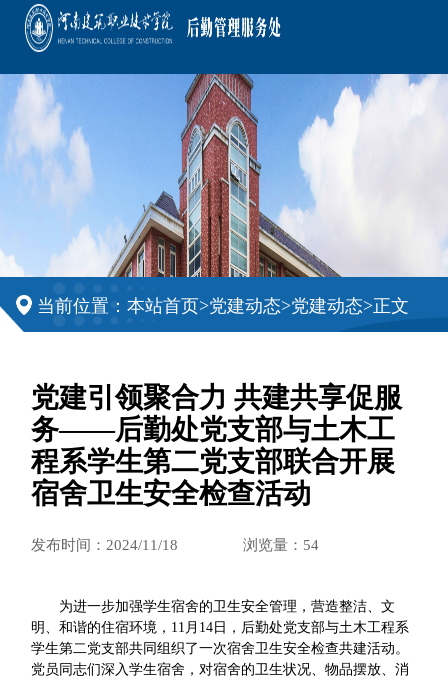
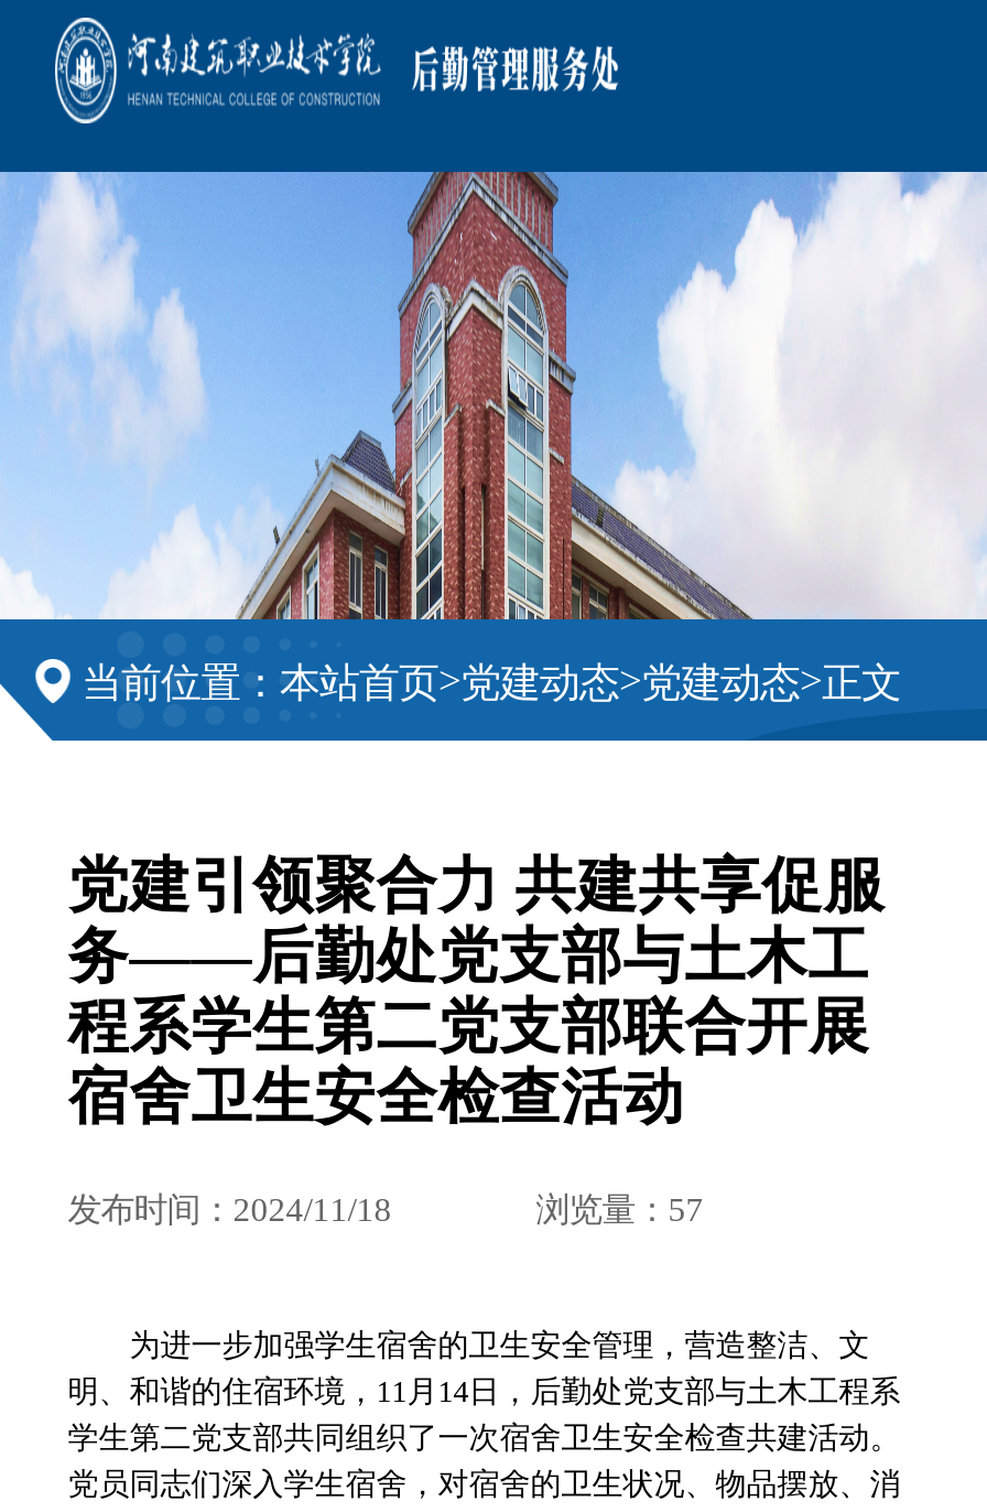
[243,536,319,553] 浏览量：54 -> [536,1189,703,1227] 浏览量：57

